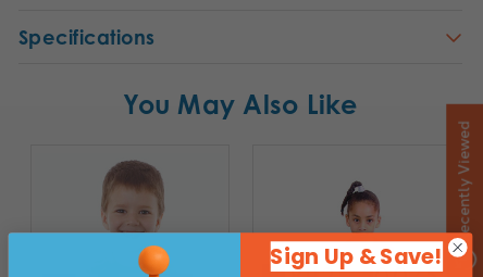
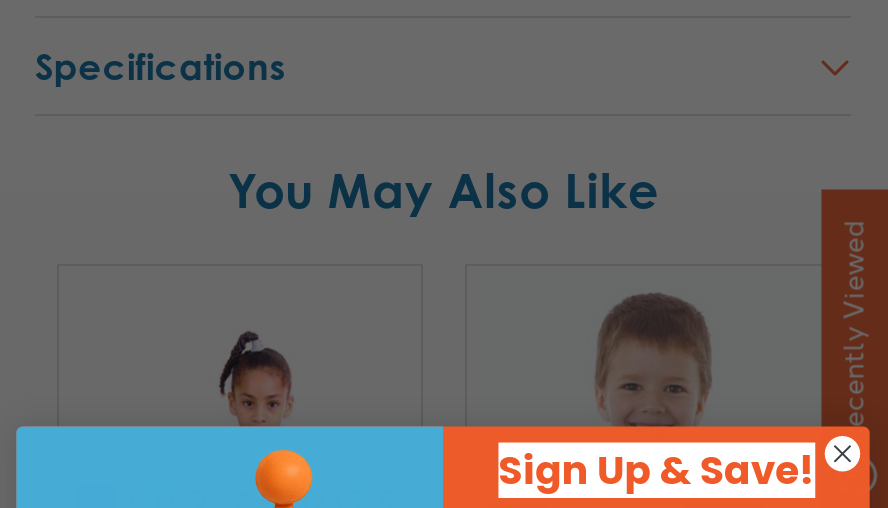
[101,161,164,231] [image] -> [189,296,301,422] [image]
[324,162,385,232] [image] -> [595,294,711,426] [image]

